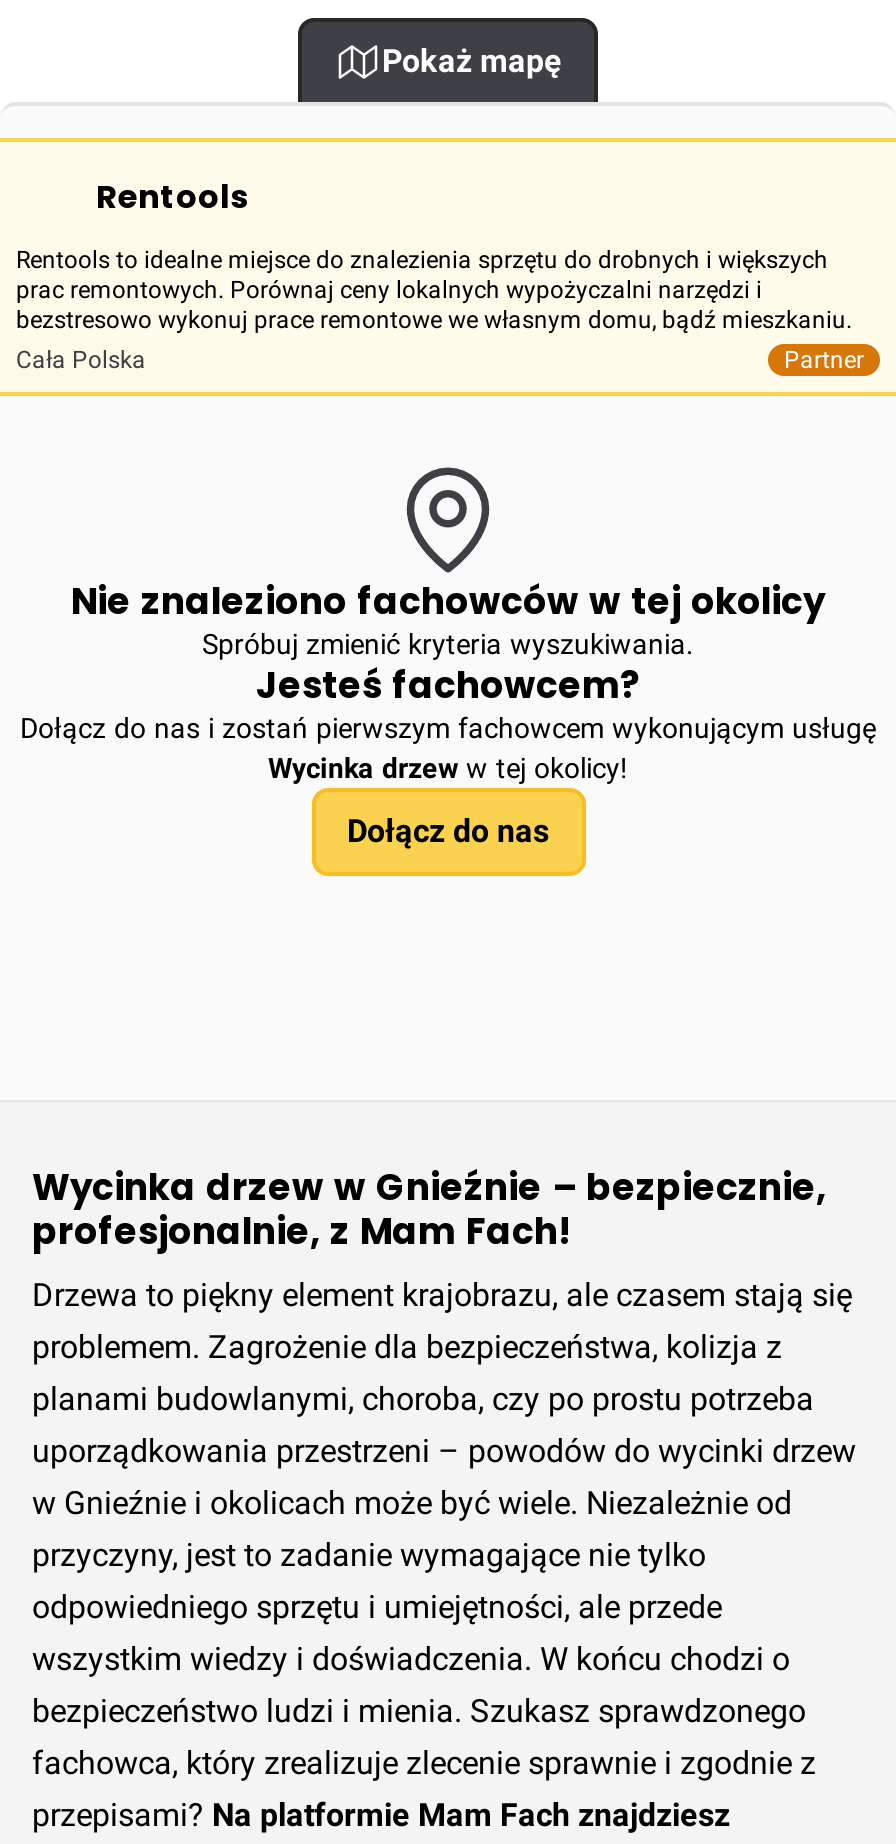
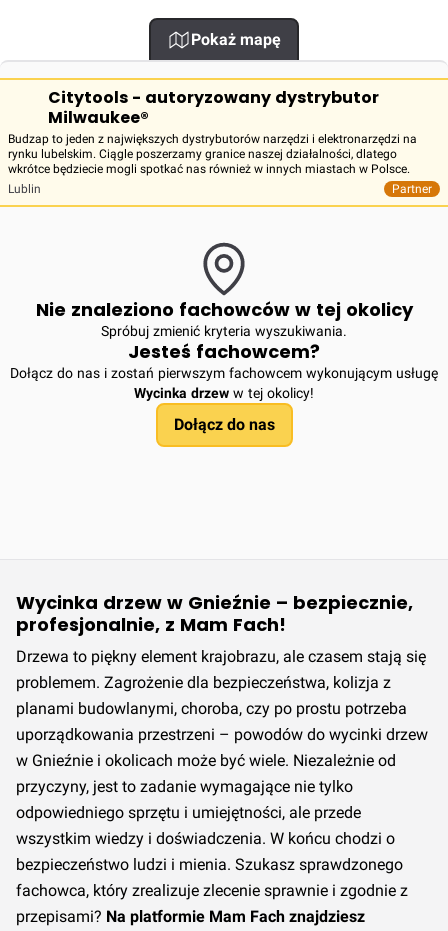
[16,174,852,374] Rentools | Rentools to idealne miejsce do znalezienia sprzętu do drobnych i większych | prac remontowych. Porównaj ceny lokalnych wypożyczalni narzędzi i | bezstresowo wykonuj prace remontowe we własnym domu, bądź mieszkaniu. | Cała Polska -> [8,86,417,196] Citytools - autoryzowany dystrybutor | Milwaukee® | Budzap to jeden z największych dystrybutorów narzędzi i elektronarzędzi na | rynku lubelskim. Ciągle poszerzamy granice naszej działalności, dlatego | wkrótce będziecie mogli spotkać nas również w innych miastach w Polsce. | Lublin

